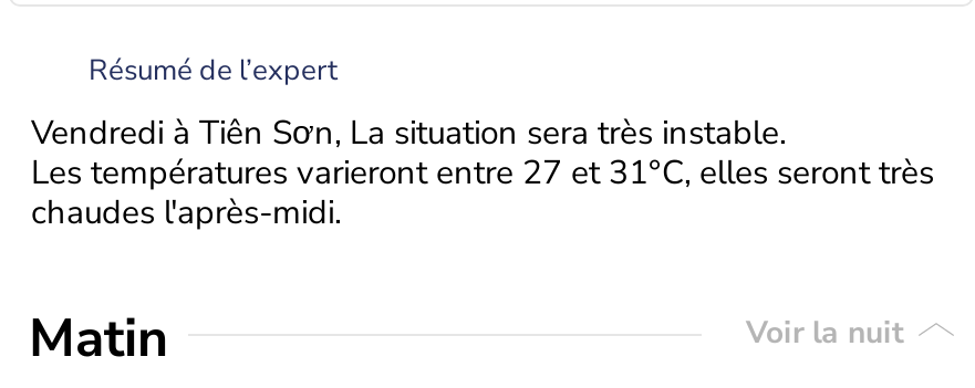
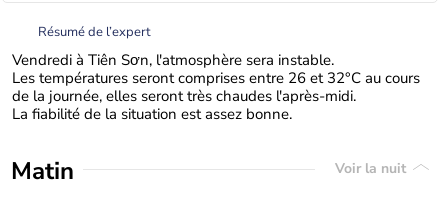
[31,110,934,234] Vendredi à Tiên Sơn, La situation sera très instable. | Les températures varieront entre 27 et 31°C, elles seront très | chaudes l'après-midi. -> [12,50,420,124] Vendredi à Tiên Sơn, l'atmosphère sera instable. | Les températures seront comprises entre 26 et 32°C au cours | de la journée, elles seront très chaudes l'après-midi. | La fiabilité de la situation est assez bonne.

